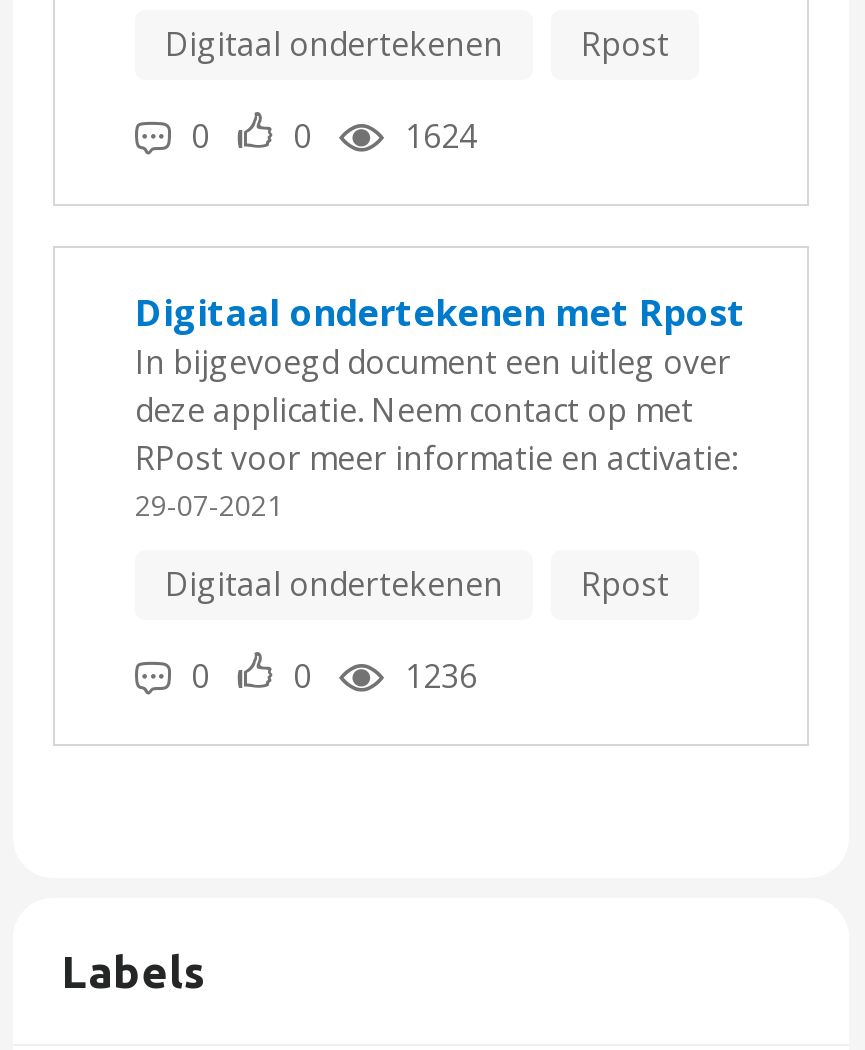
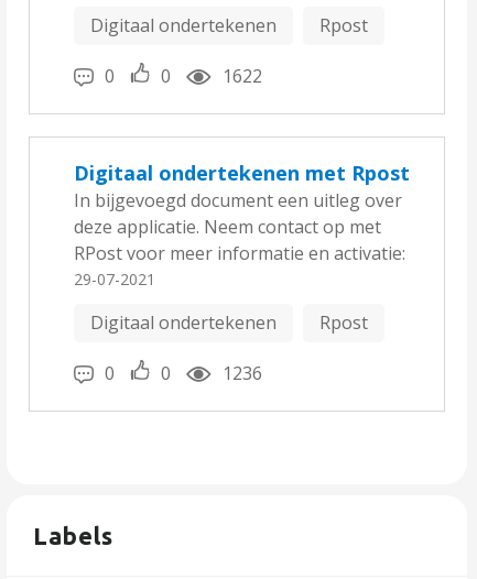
[191,114,485,158] 0 0 1624 -> [105,64,267,88] 0 0 1622

